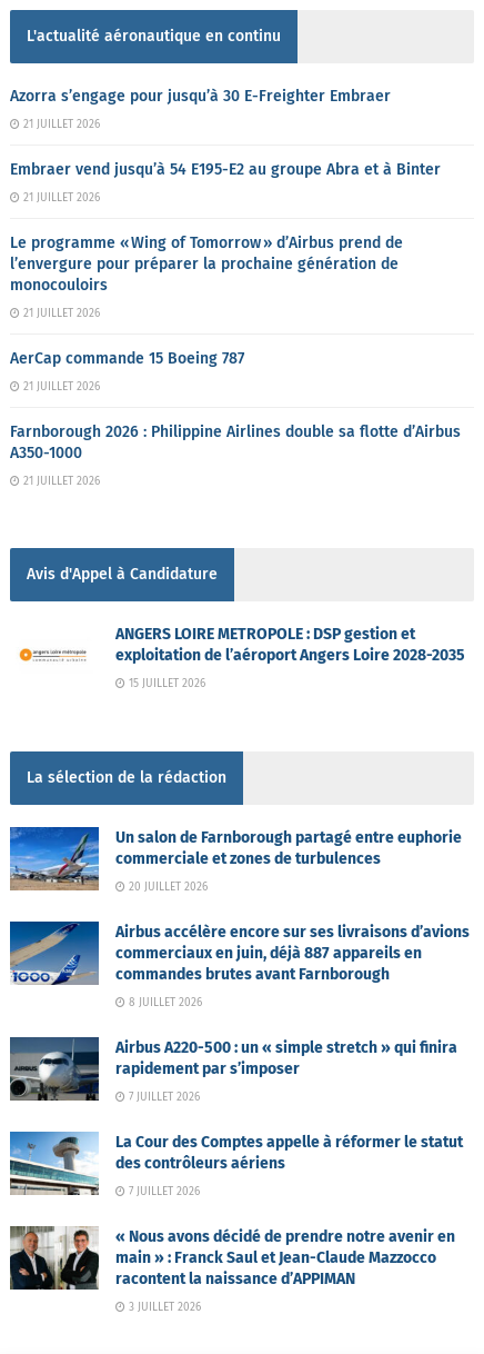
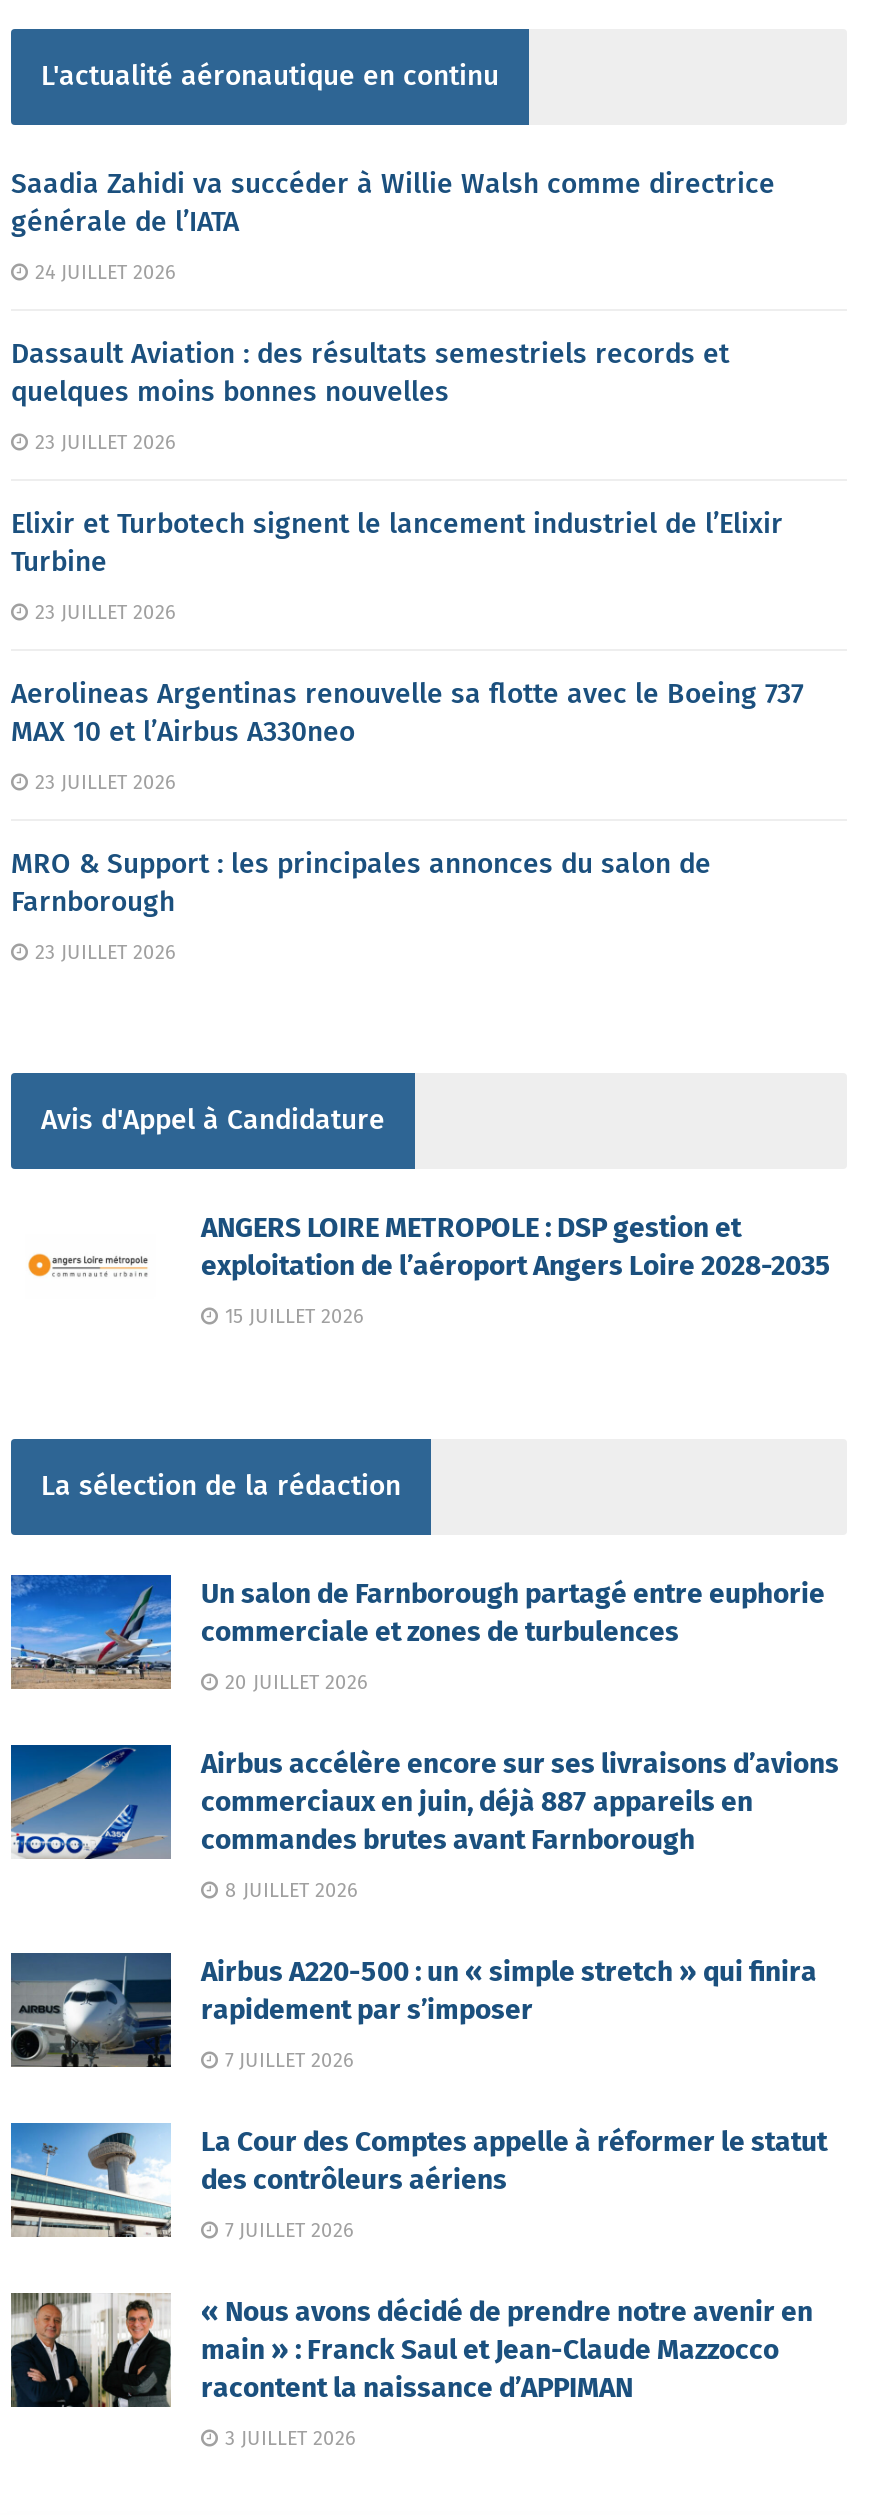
[10,86,391,105] Azorra s’engage pour jusqu’à 30 E-Freighter Embraer -> [11,167,775,239] Saadia Zahidi va succéder à Willie Walsh comme directrice | générale de l’IATA
[20,117,100,131] 21 JUILLET 2026 -> [29,261,175,285] 24 JUILLET 2026
[10,160,441,178] Embraer vend jusqu’à 54 E195-E2 au groupe Abra et à Binter -> [11,337,729,409] Dassault Aviation : des résultats semestriels records et | quelques moins bonnes nouvelles
[20,191,100,204] 21 JUILLET 2026 -> [29,431,175,455] 23 JUILLET 2026
[10,233,403,294] Le programme « Wing of Tomorrow » d’Airbus prend de | l’envergure pour préparer la prochaine génération de | monocouloirs -> [11,507,783,579] Elixir et Turbotech signent le lancement industriel de l’Elixir | Turbine
[20,306,100,320] 21 JUILLET 2026 -> [29,601,175,625] 23 JUILLET 2026
[10,349,244,367] AerCap commande 15 Boeing 787 -> [11,677,803,749] Aerolineas Argentinas renouvelle sa flotte avec le Boeing 737 | MAX 10 et l’Airbus A330neo
[20,380,100,393] 21 JUILLET 2026 -> [29,771,175,795] 23 JUILLET 2026
[10,422,461,462] Farnborough 2026 : Philippine Airlines double sa flotte d’Airbus | A350-1000 -> [11,847,711,919] MRO & Support : les principales annonces du salon de | Farnborough
[20,474,100,487] 21 JUILLET 2026 -> [29,941,175,965] 23 JUILLET 2026

